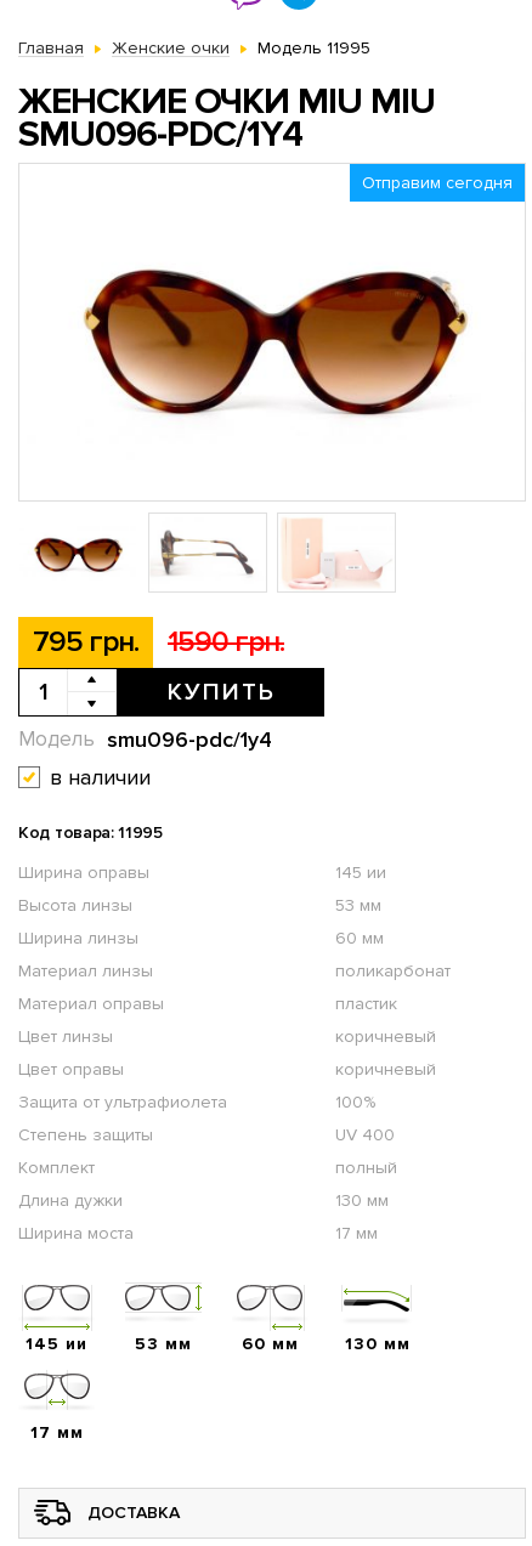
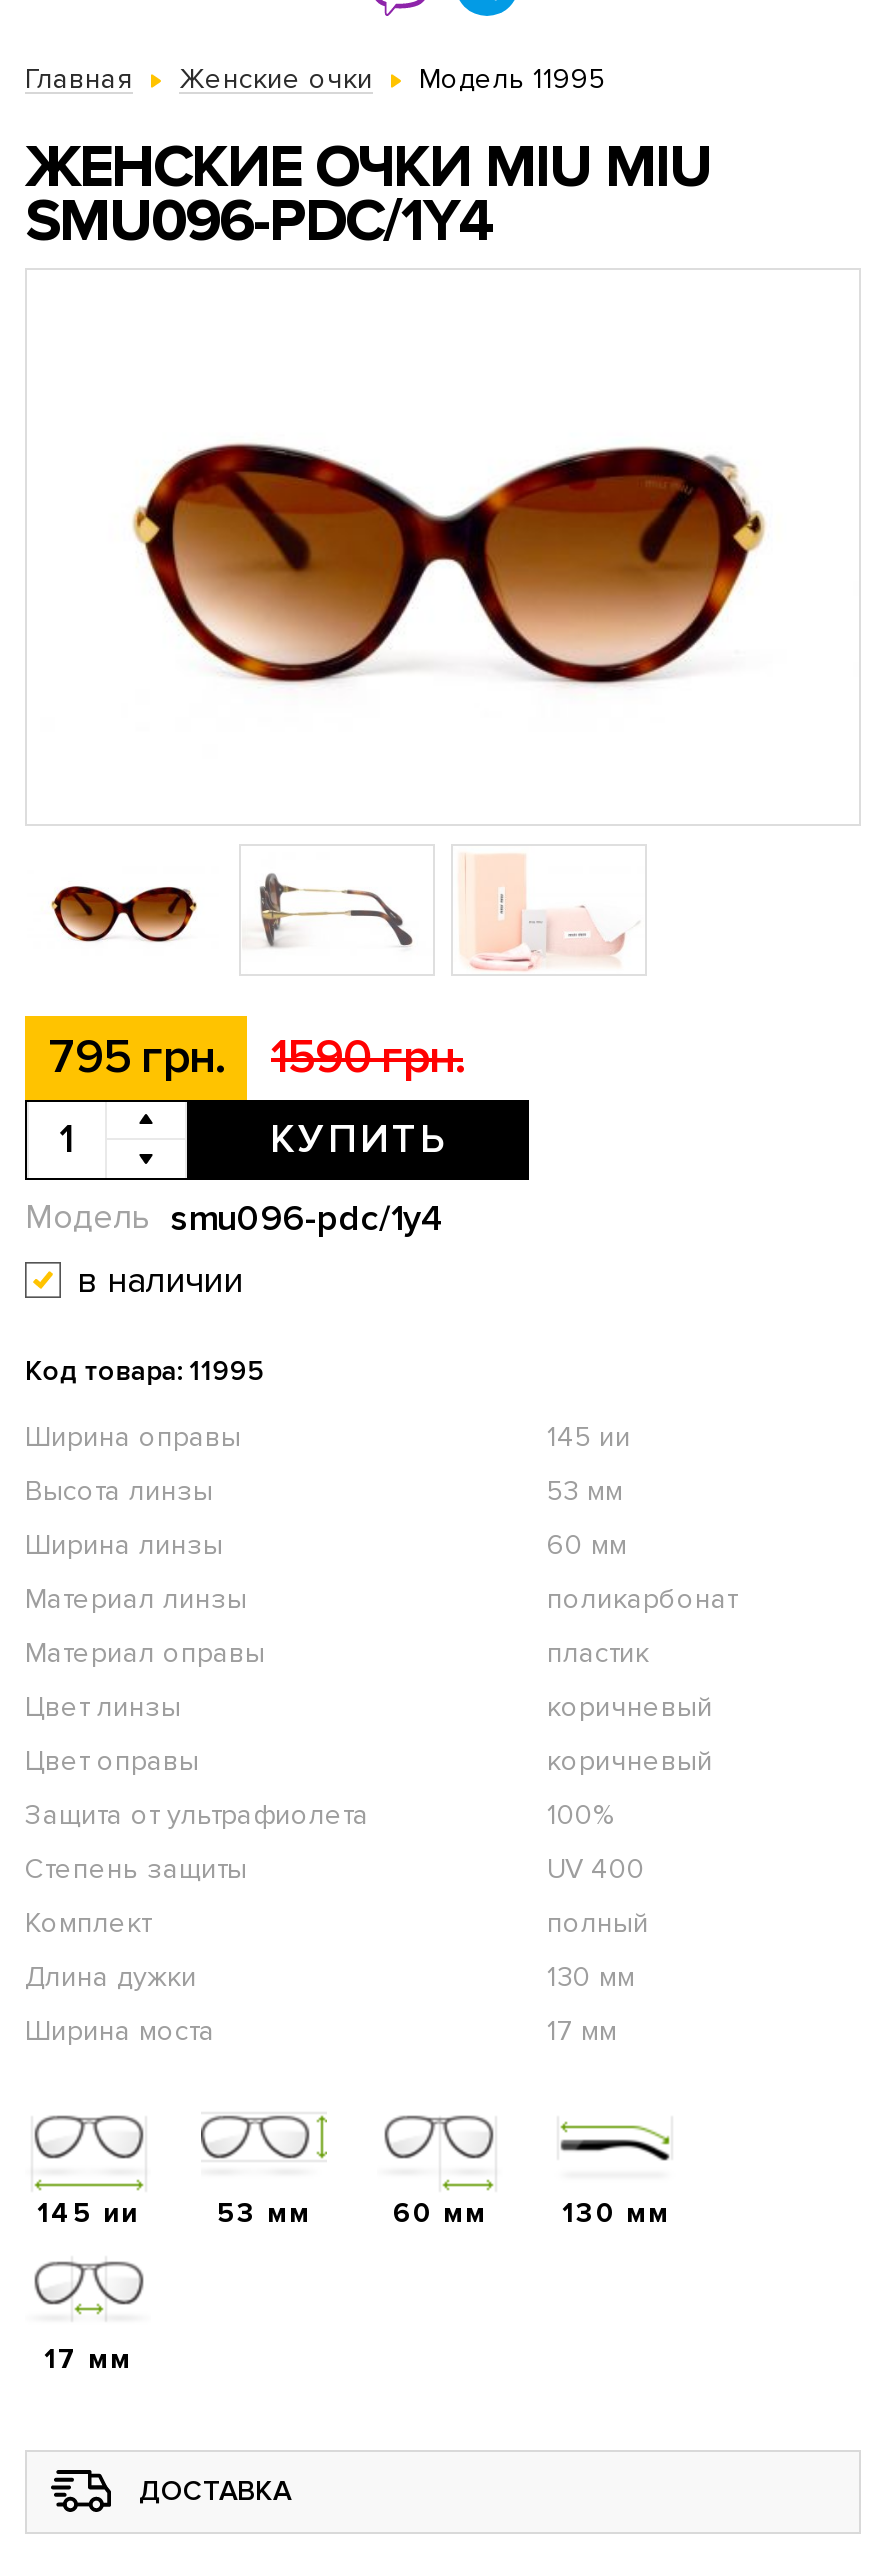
[362,172,513,193] Отправим сегодня -> none

